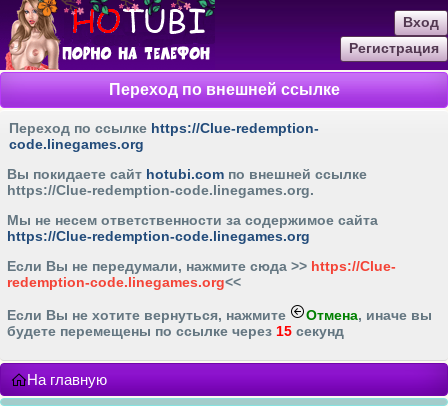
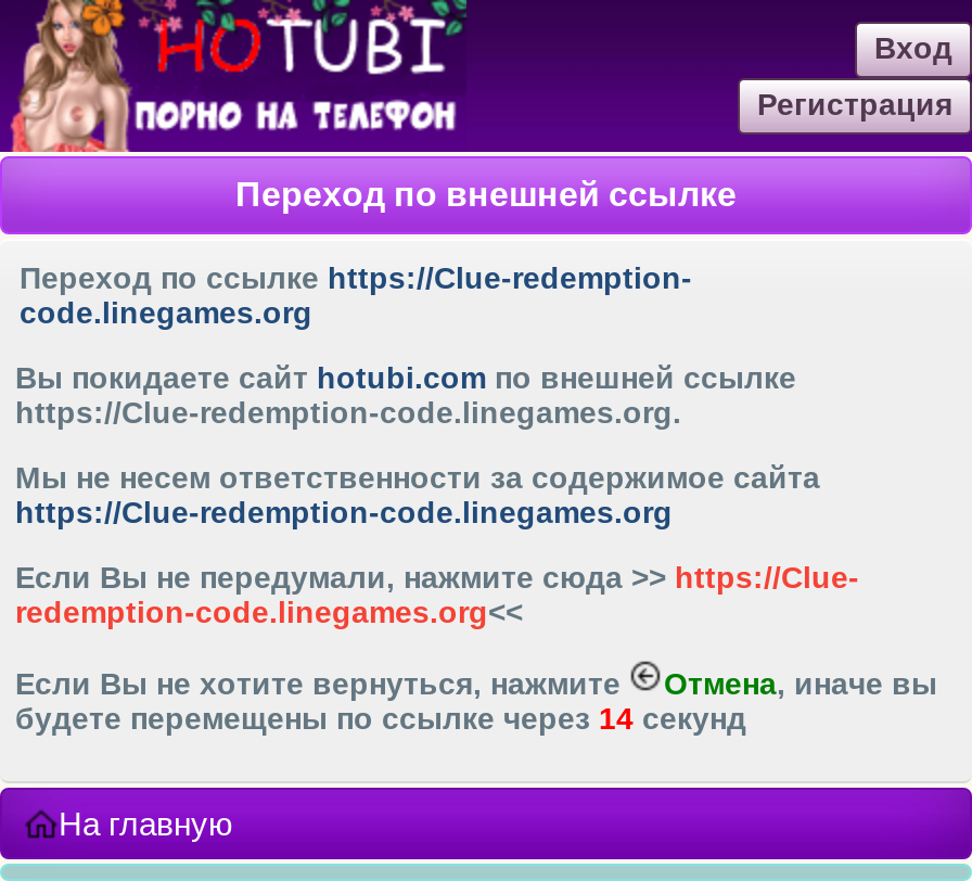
[7,323,344,339] будете перемещены по ссылке через 15 секунд -> [15,701,746,736] будете перемещены по ссылке через 14 секунд

